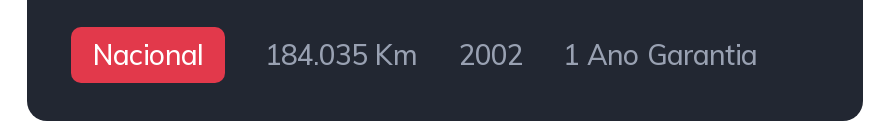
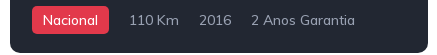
[265,37,419,73] 184.035 Km -> [129,11,179,29] 110 Km
[459,37,523,73] 2002 -> [199,11,231,29] 2016
[563,37,757,73] 1 Ano Garantia -> [251,11,355,29] 2 Anos Garantia

